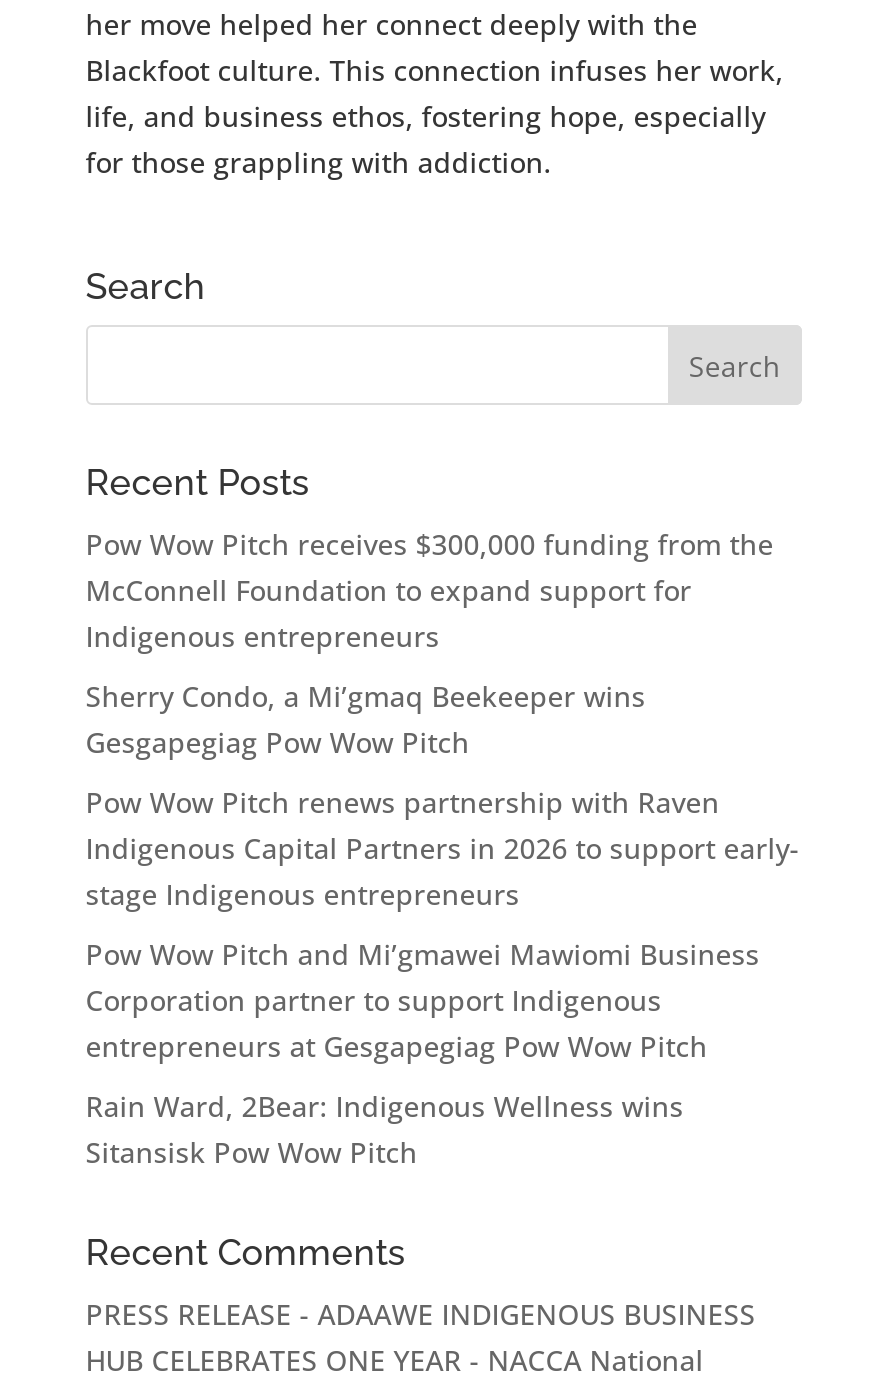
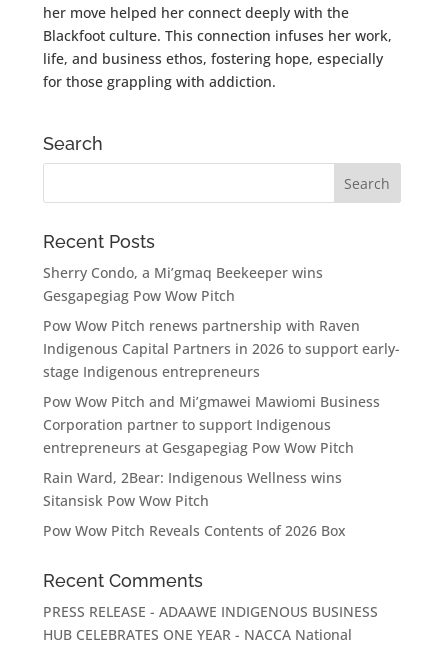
[86,526,774,656] Pow Wow Pitch receives $300,000 funding from the | McConnell Foundation to expand support for | Indigenous entrepreneurs -> none
moved [86,678,800,1172] -> [43,263,400,510]: Sherry Condo, a Mi’gmaq Beekeeper wins | Gesgapegiag Pow Wow Pitch | Pow Wow Pitch renews partnership with Raven | ... | Rain Ward, 2Bear: Indigenous Wellness wins | Sitansisk Pow Wow Pitch
none -> [43,521,346,540] Pow Wow Pitch Reveals Contents of 2026 Box

